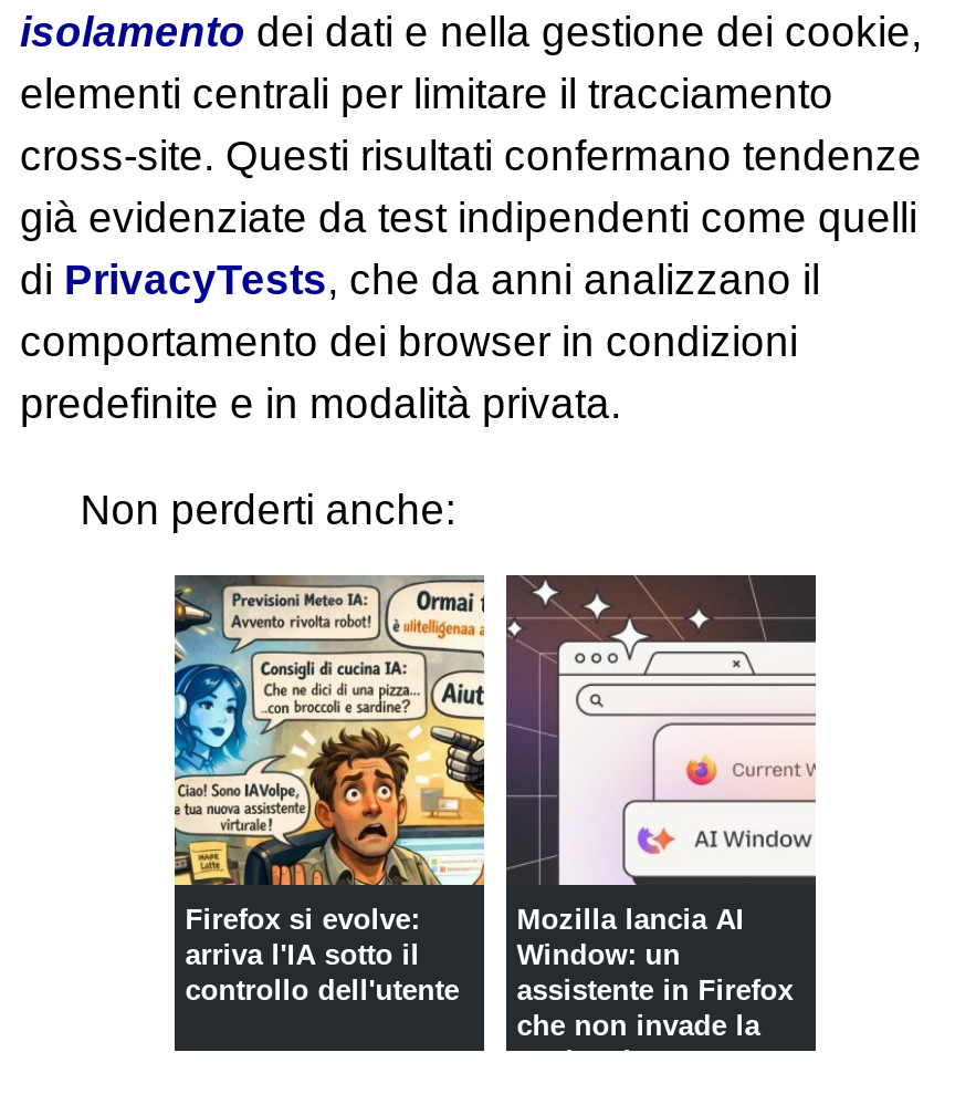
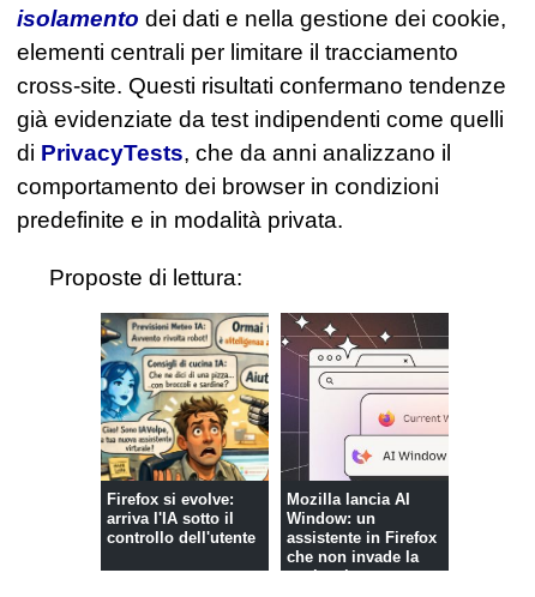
[80,486,456,533] Non perderti anche: -> [49,265,243,290] Proposte di lettura:

